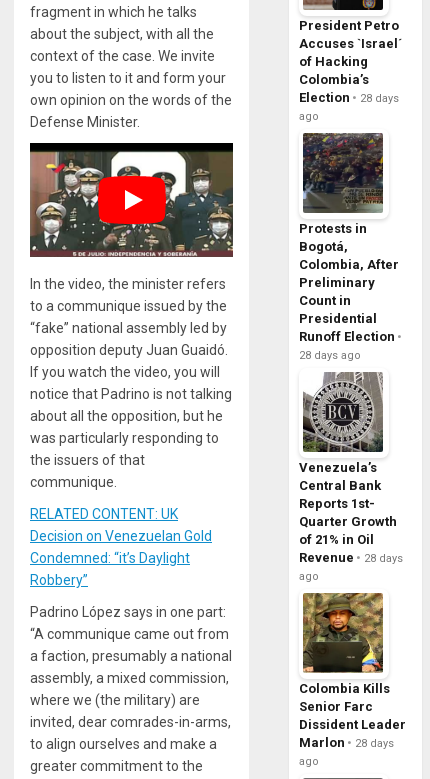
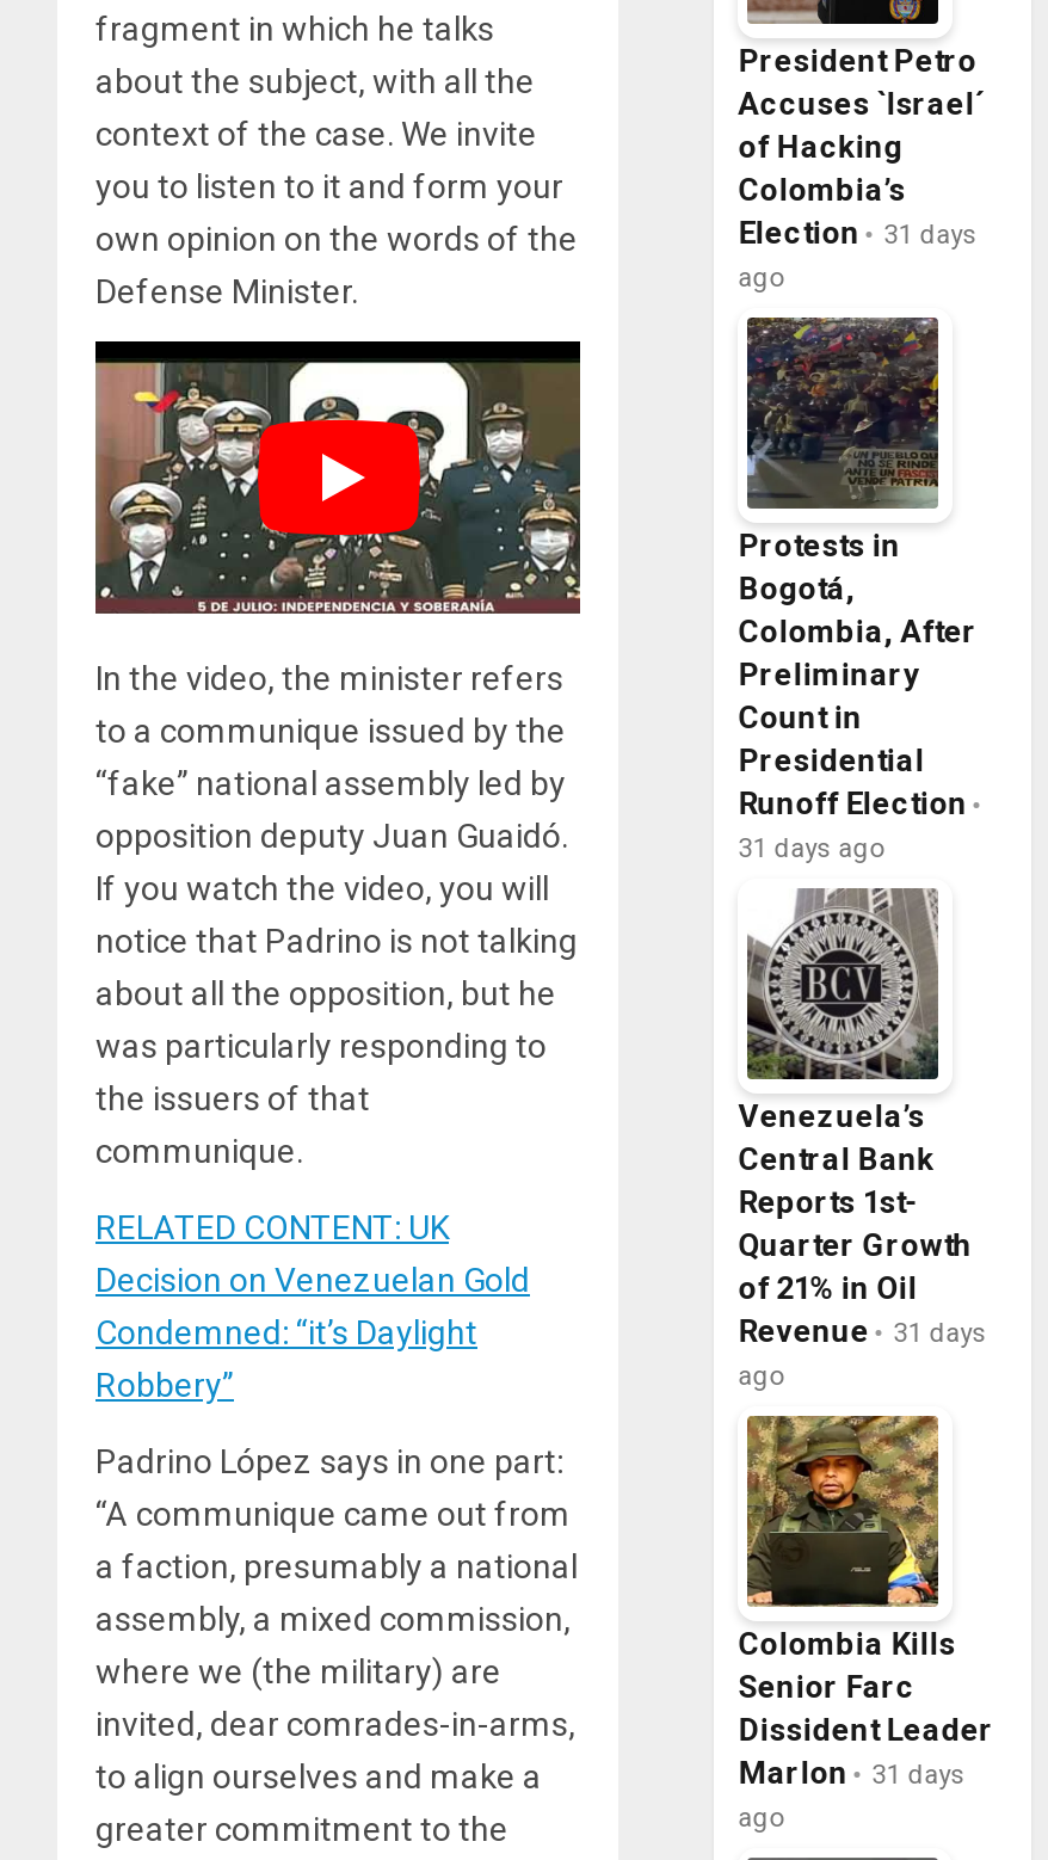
[299,90,399,105] Election 28 days -> [738,214,977,250] Election 31 days
[299,349,361,362] 28 days ago -> [738,832,886,863] 31 days ago
[299,550,403,565] Revenue 28 days -> [738,1312,987,1348] Revenue 31 days
[299,735,394,750] Marlon 28 days -> [738,1754,965,1790] Marlon 31 days

